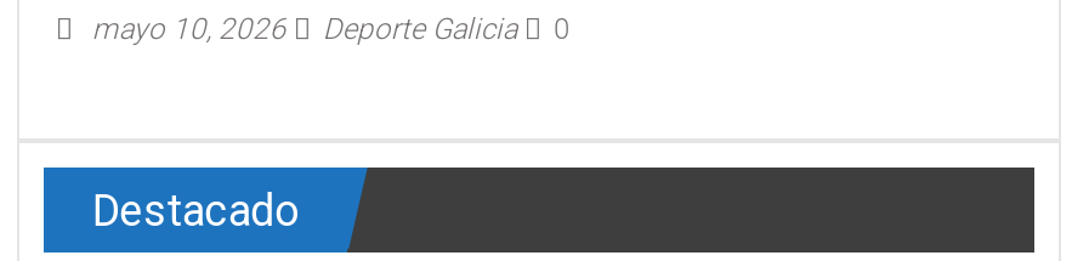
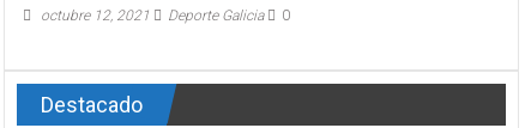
[92,13,570,47] mayo 10, 2026 Deporte Galicia 0 -> [41,8,290,24] octubre 12, 2021 Deporte Galicia 0

